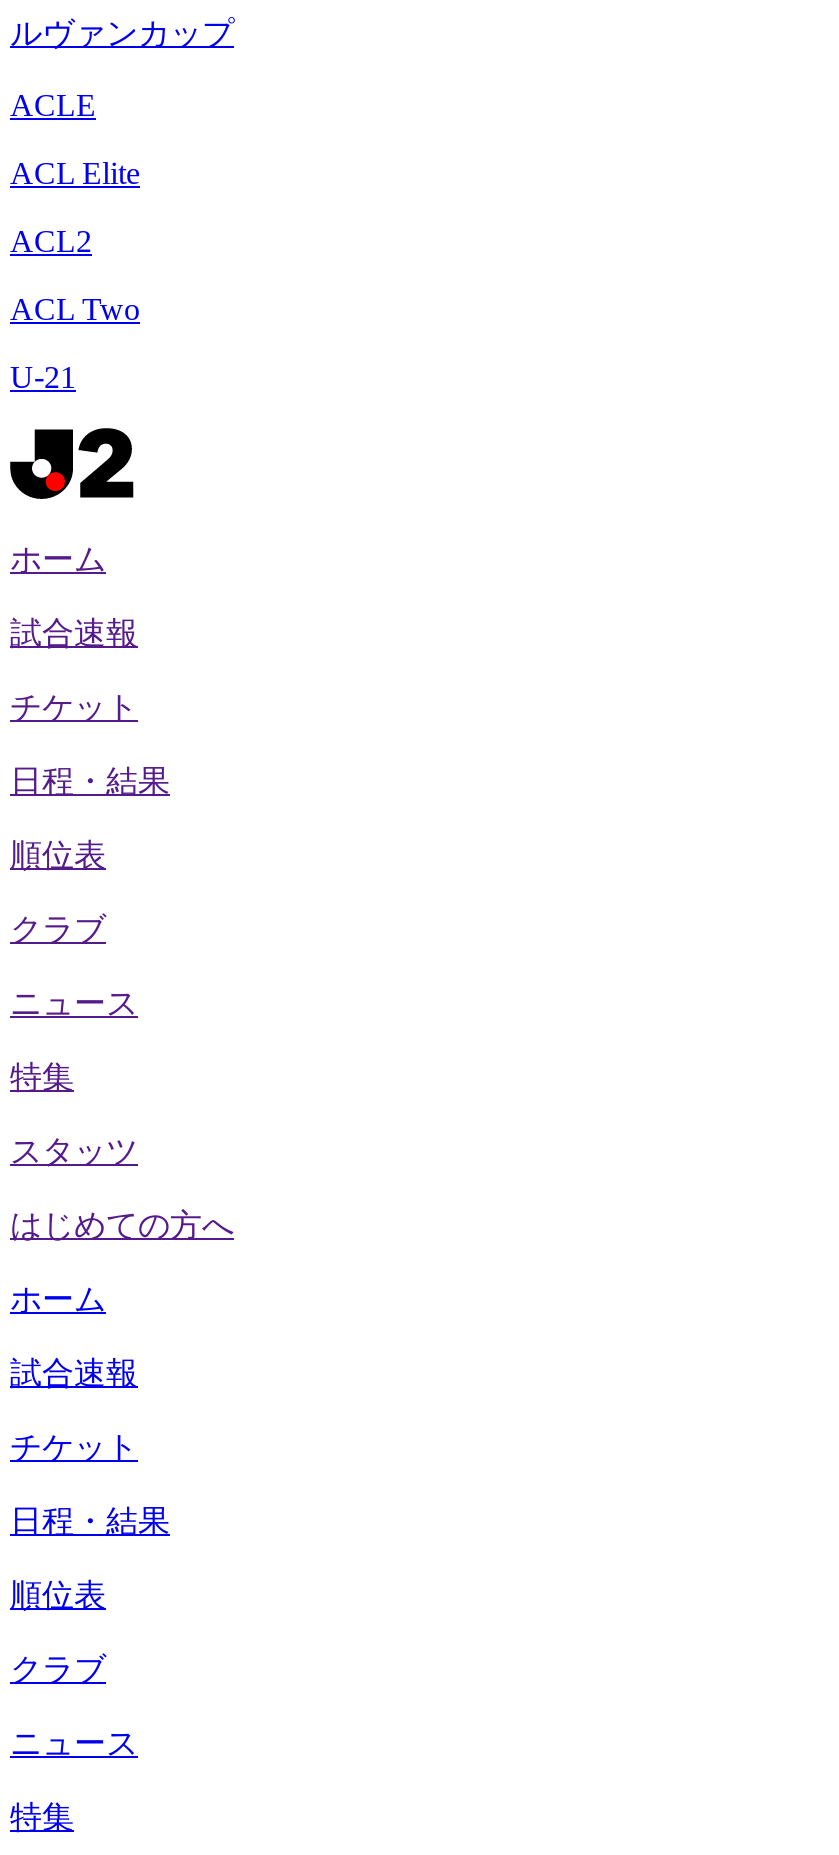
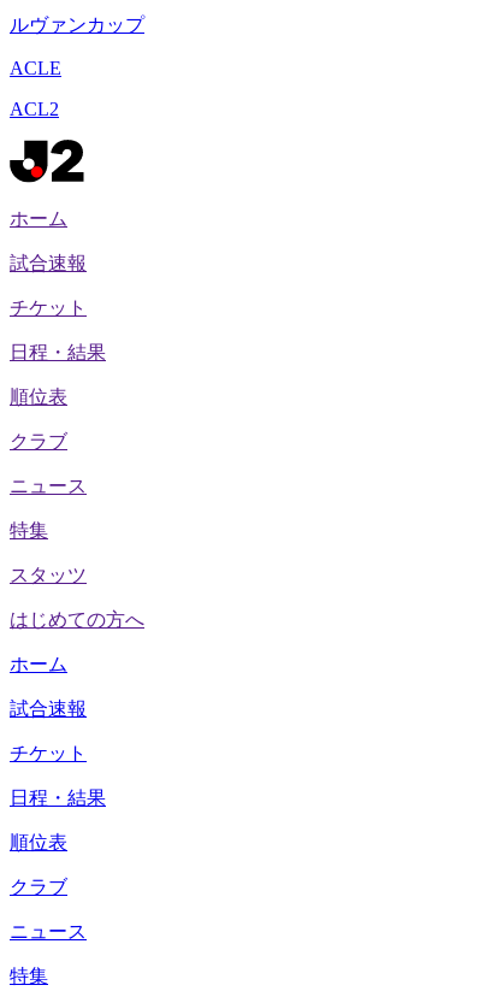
[10,156,140,190] ACL Elite -> none
[10,292,140,394] ACL Two | U-21 -> none

